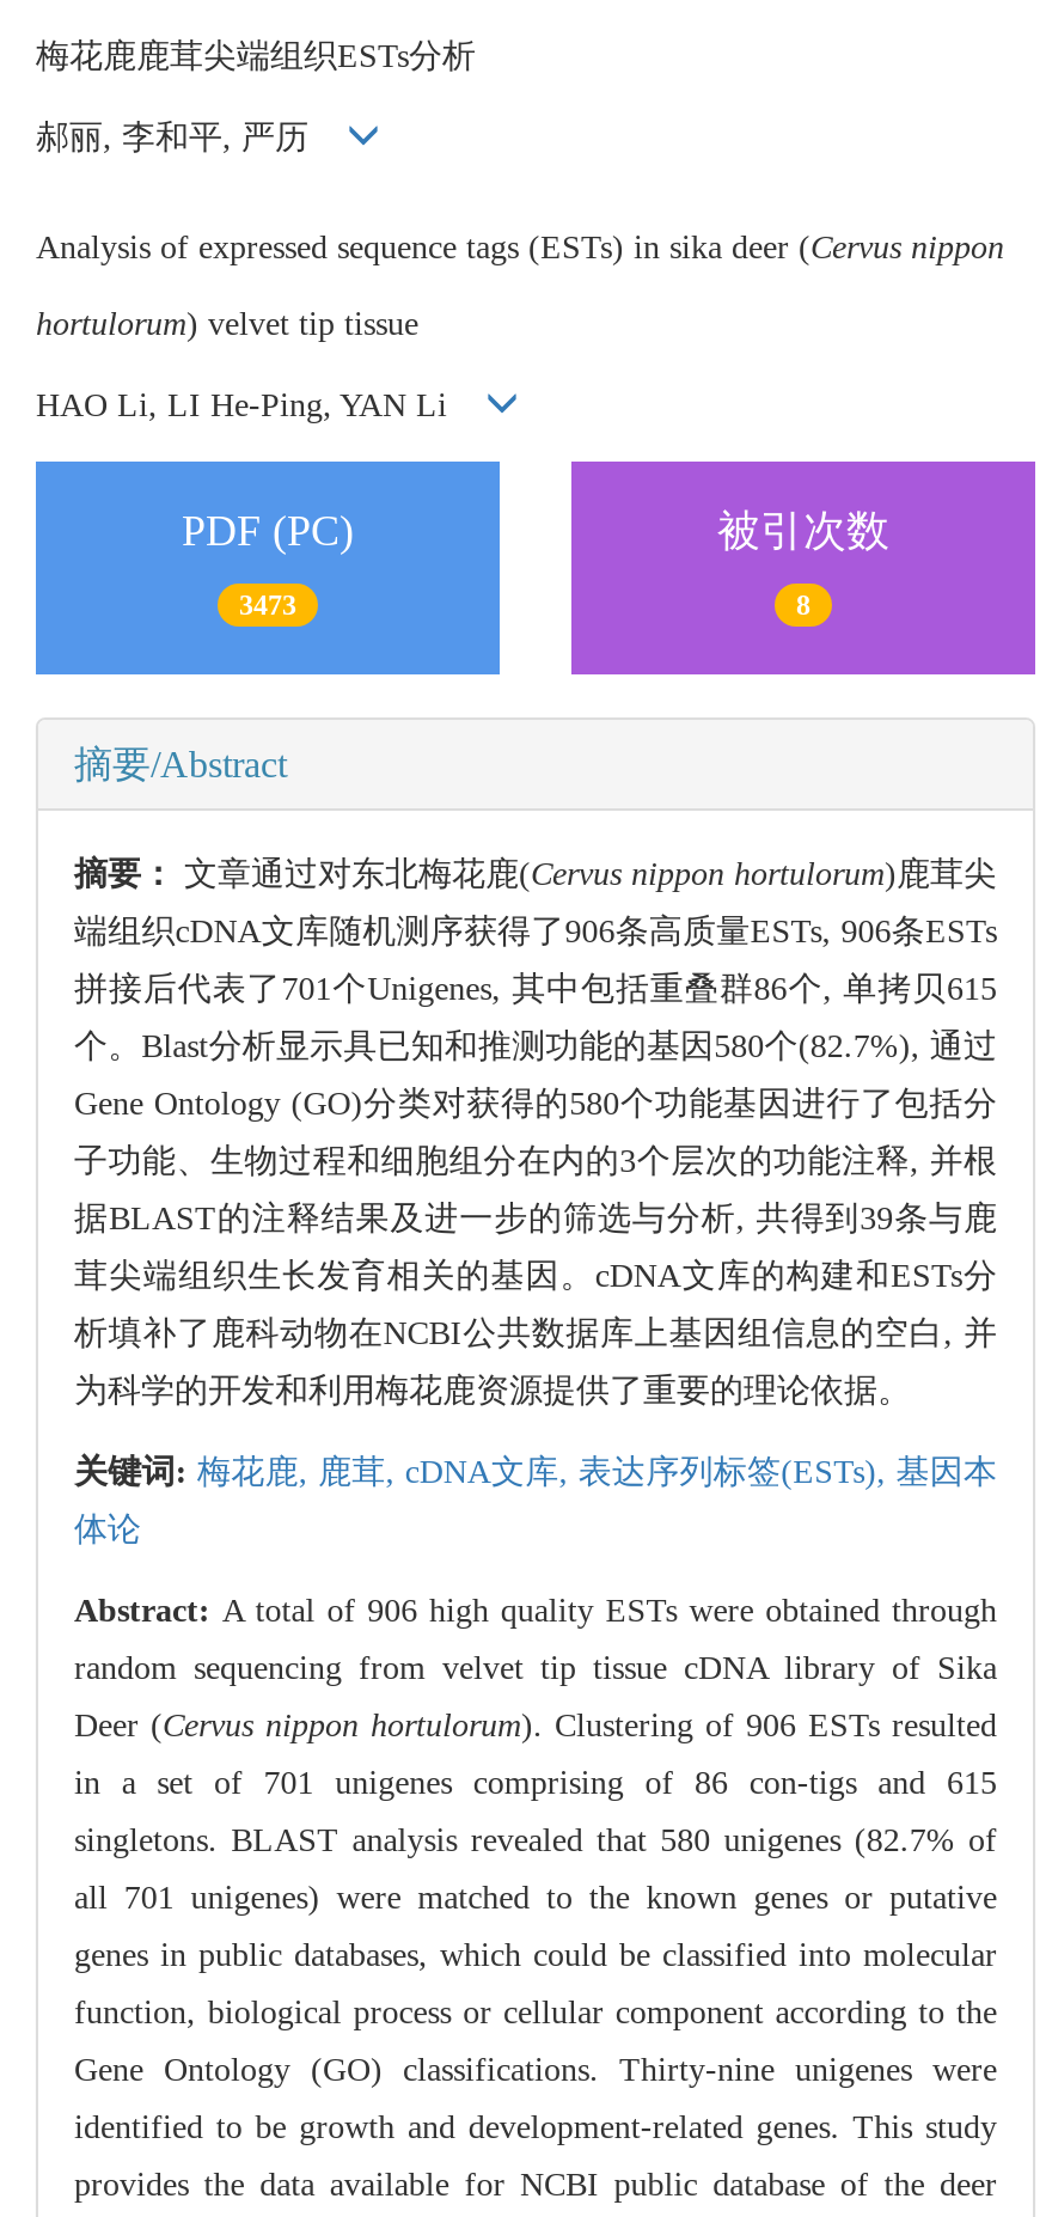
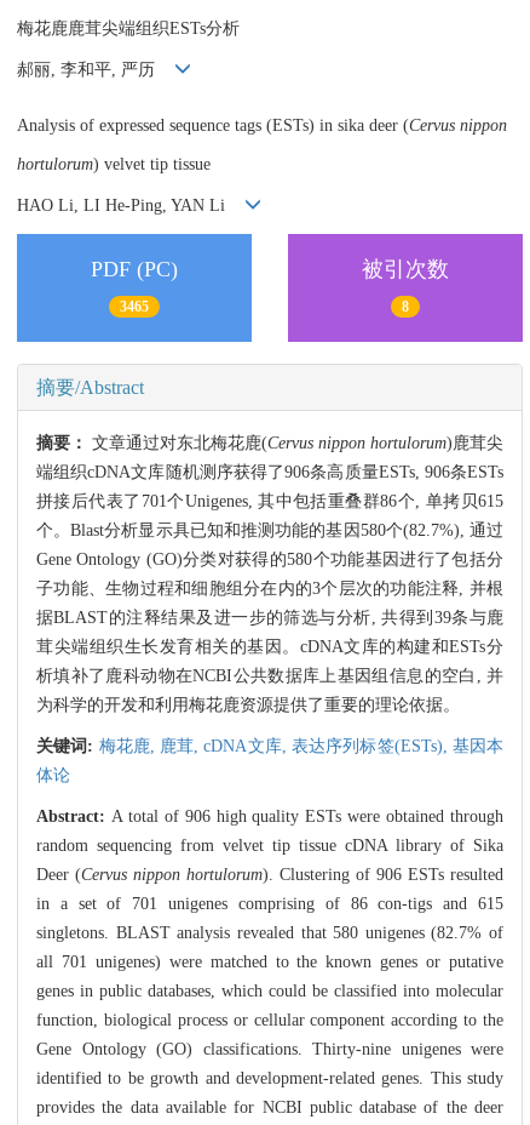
[239,588,296,621] 3473 -> [120,298,149,315] 3465

